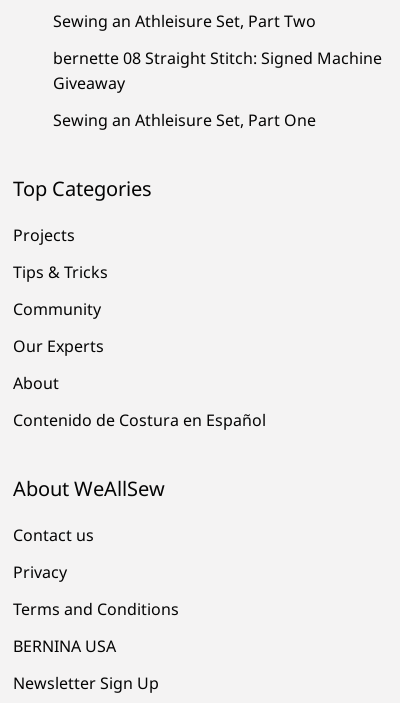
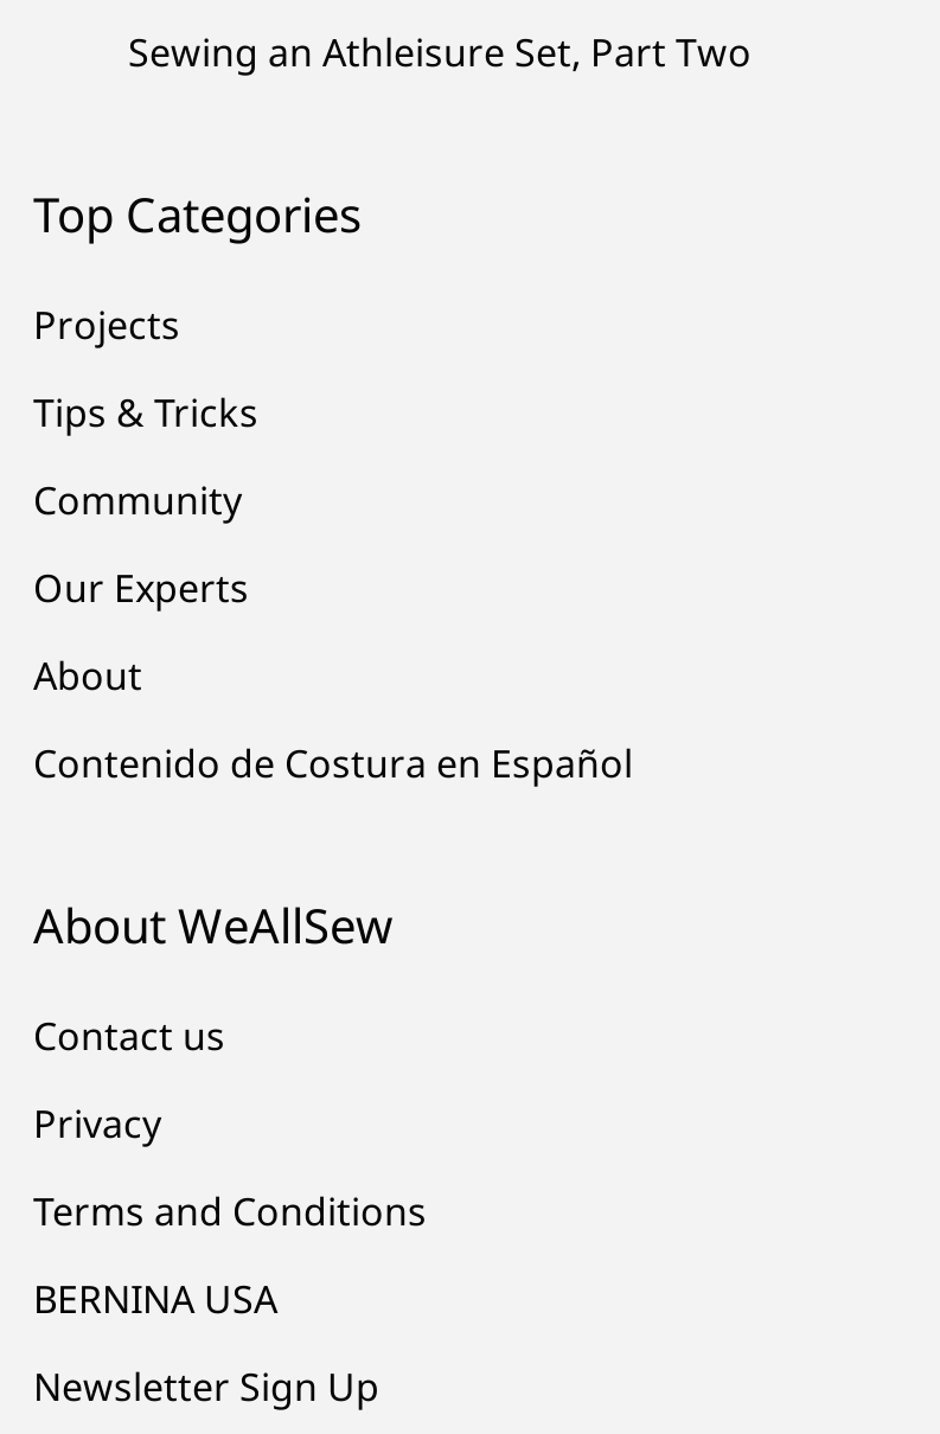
[53,47,382,131] bernette 08 Straight Stitch: Signed Machine | Giveaway | Sewing an Athleisure Set, Part One -> none

